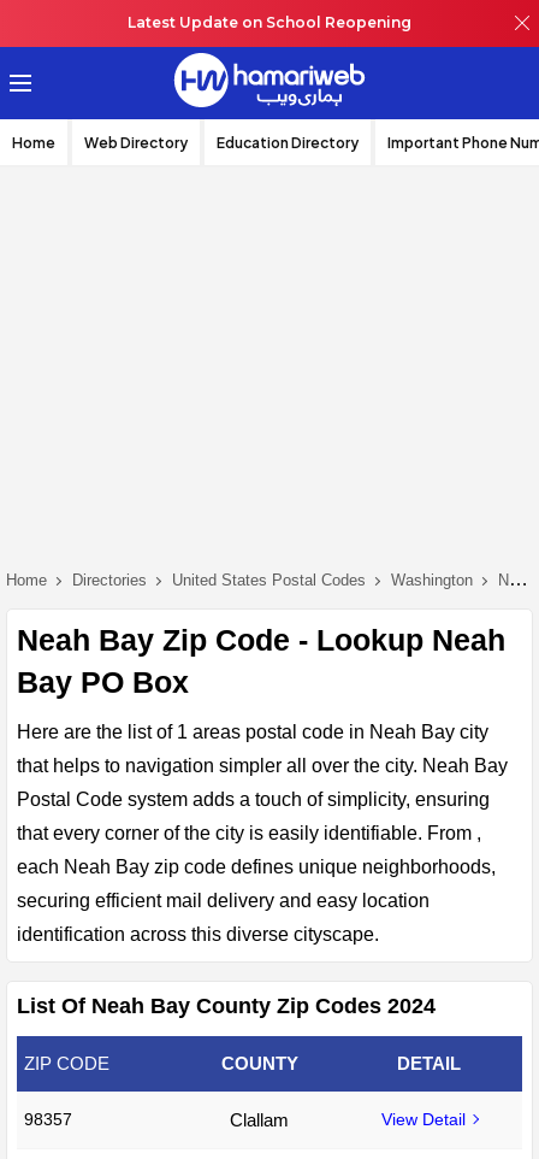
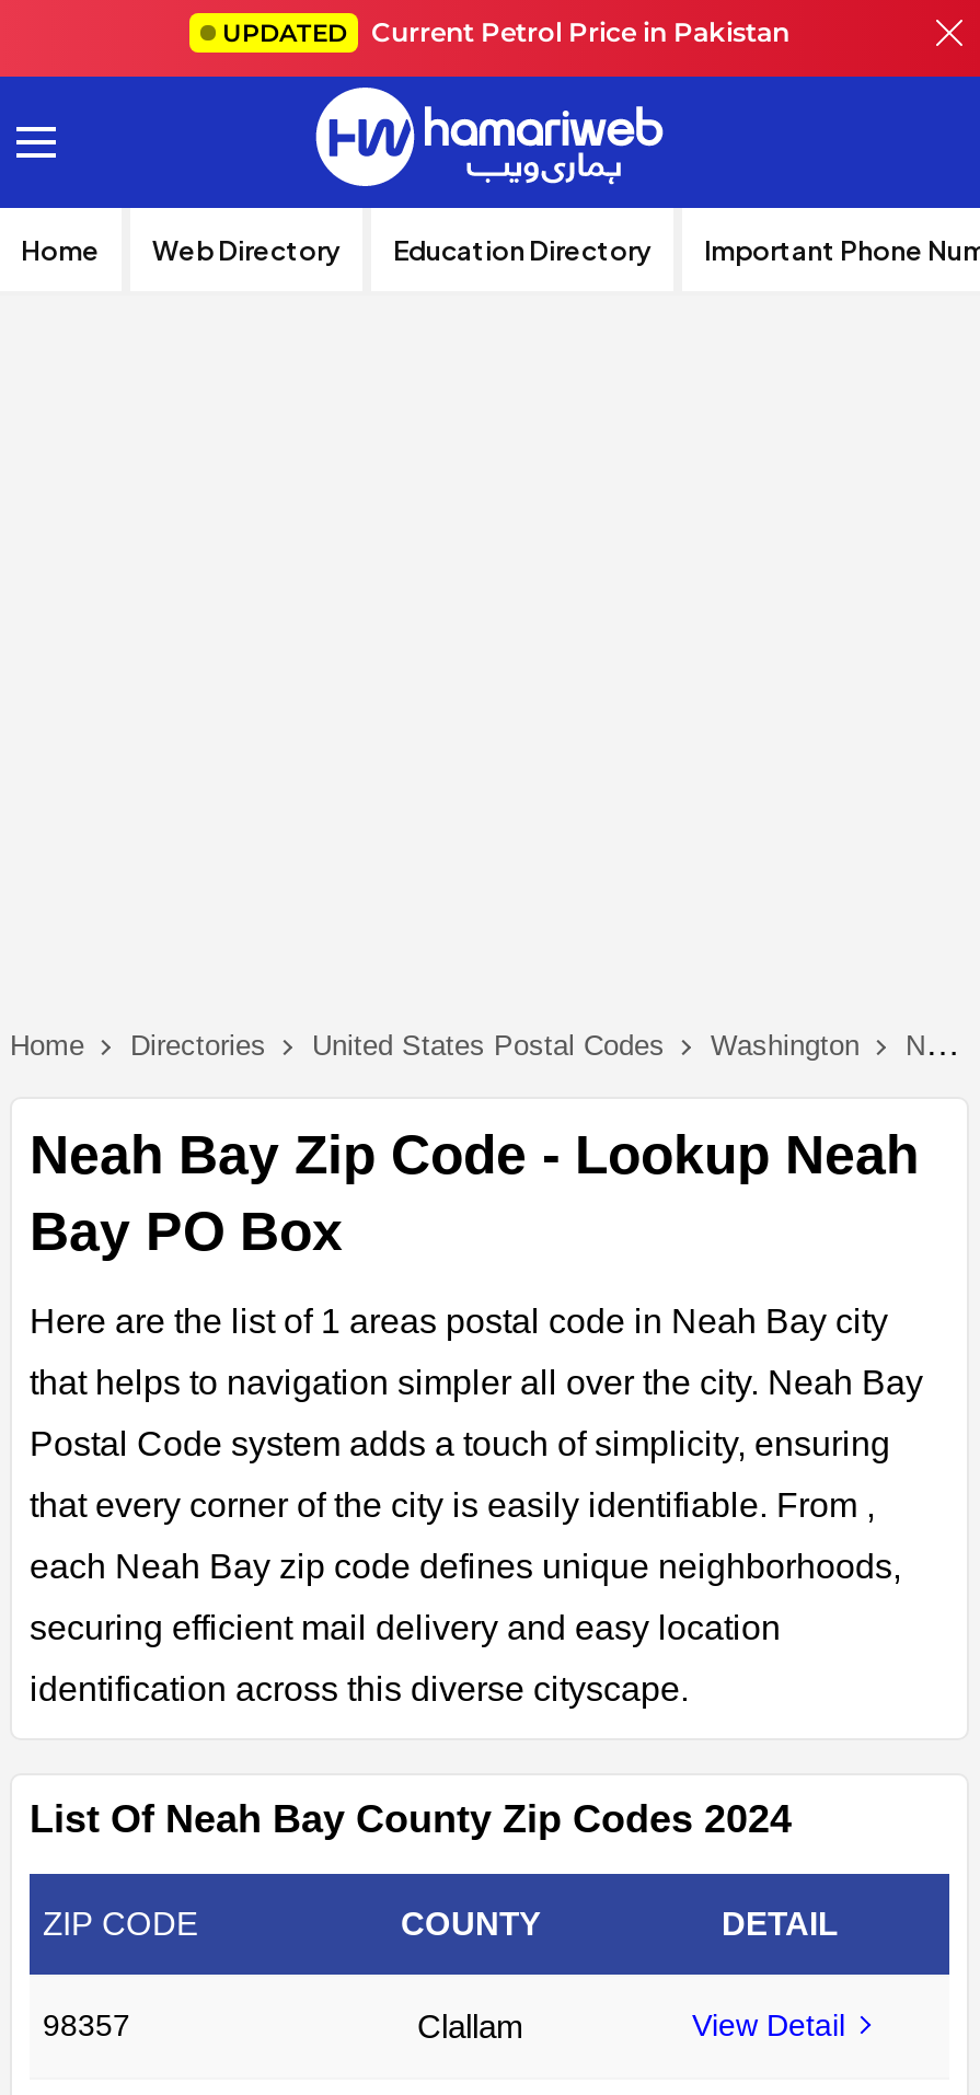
[128,13,411,31] Latest Update on School Reopening -> [222,15,789,48] UPDATED Current Petrol Price in Pakistan

